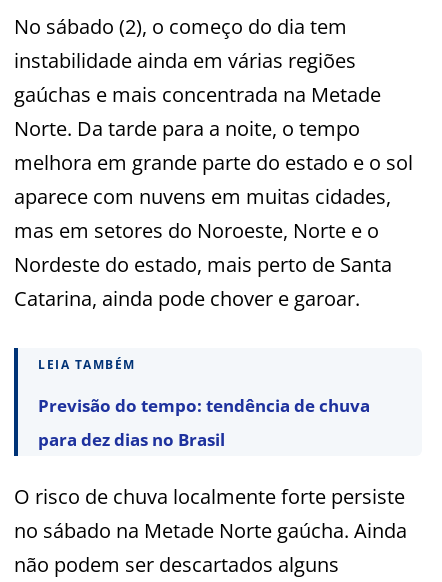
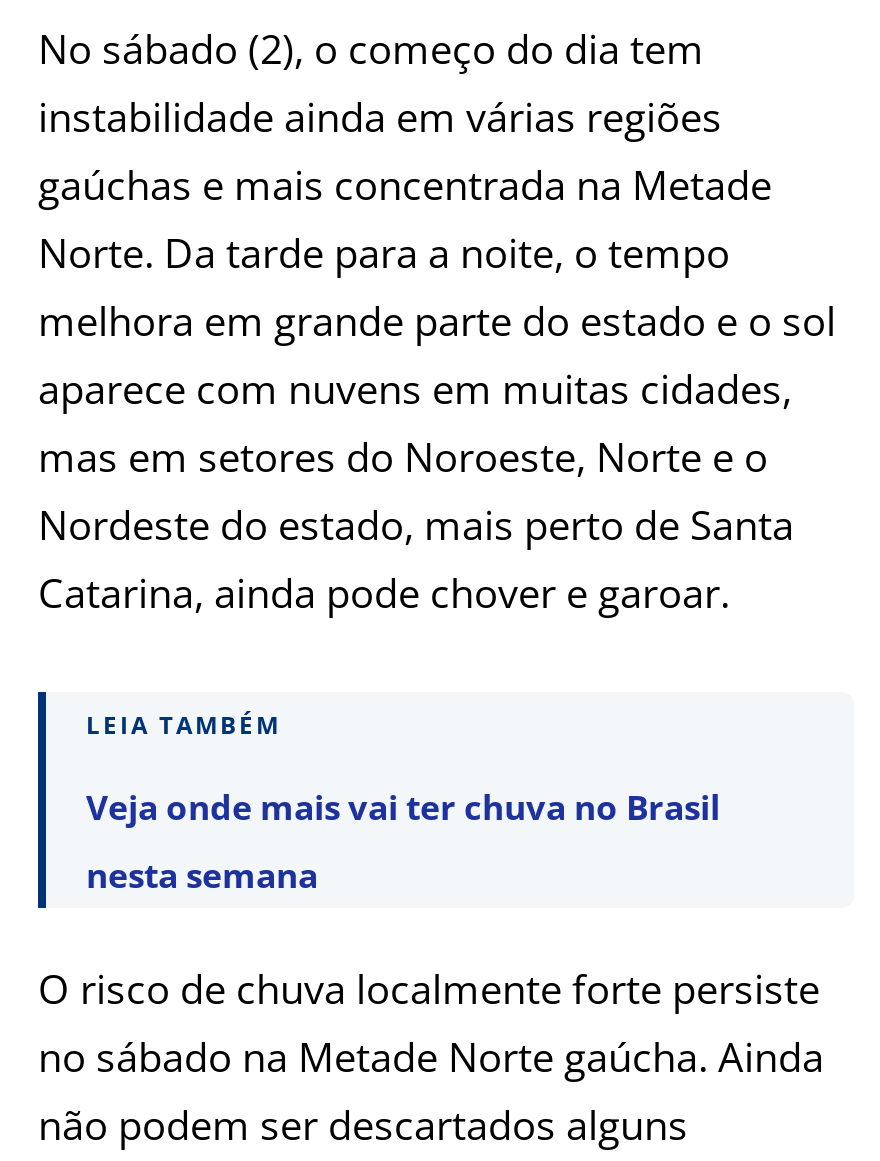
[38,394,370,417] Previsão do tempo: tendência de chuva -> [86,784,720,830] Veja onde mais vai ter chuva no Brasil
[38,428,225,451] para dez dias no Brasil -> [86,852,318,898] nesta semana

